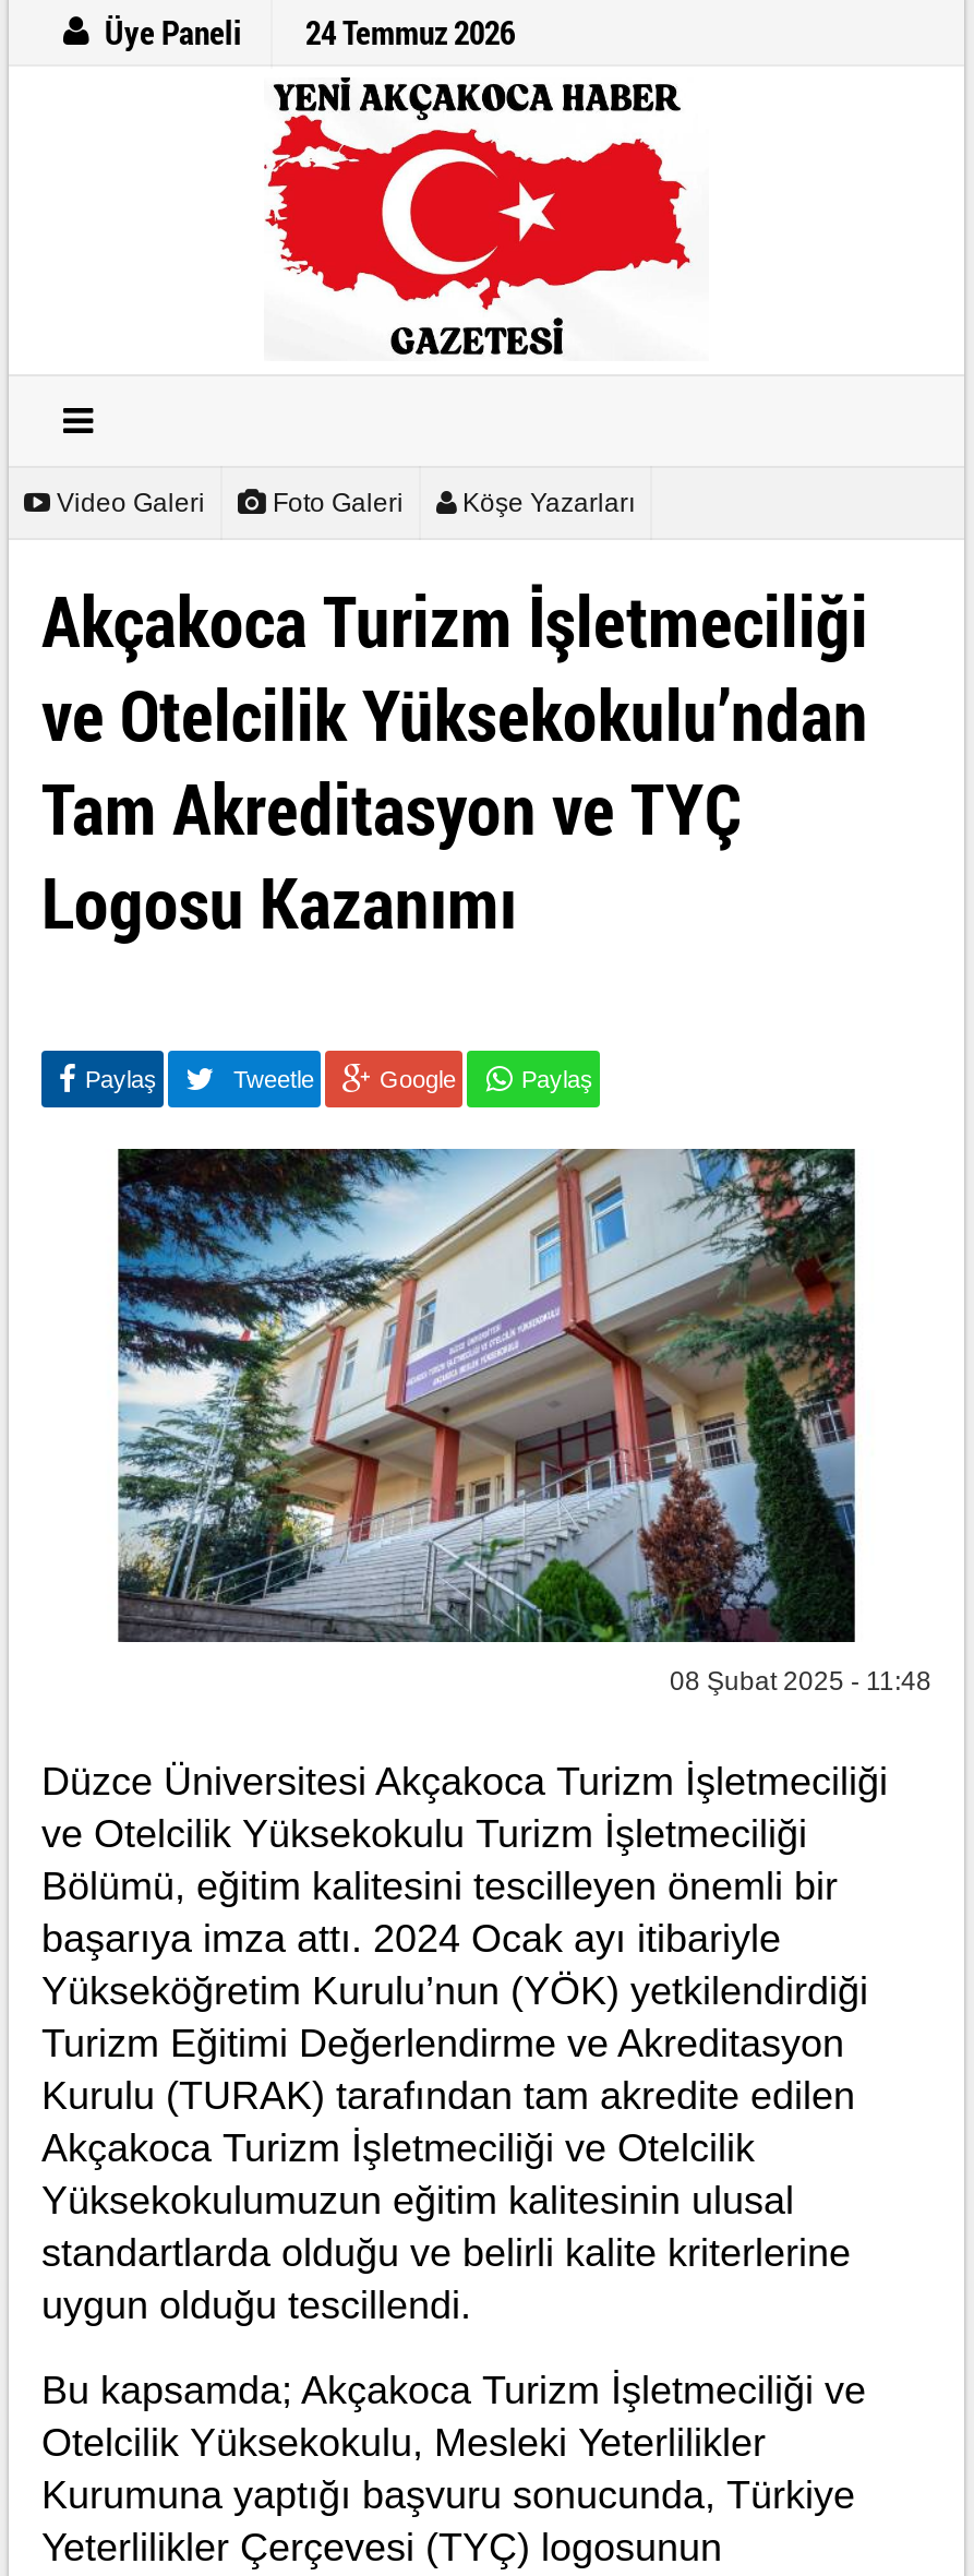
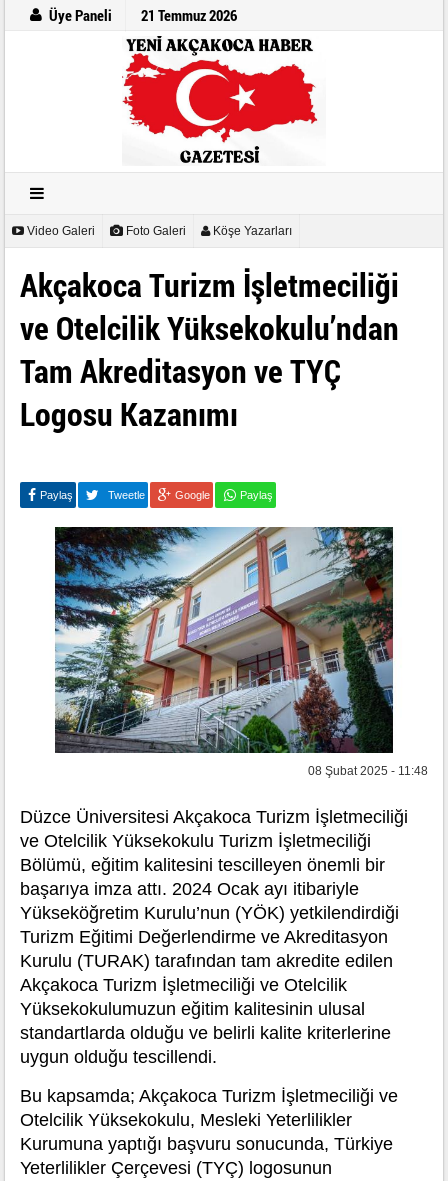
[105,10,515,53] Üye Paneli 24 Temmuz 2026 -> [49,5,237,25] Üye Paneli 21 Temmuz 2026

